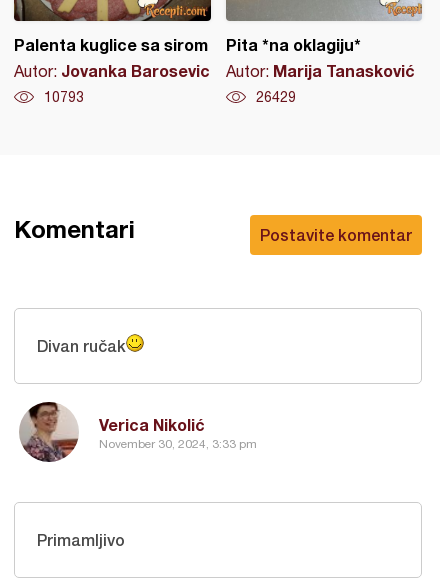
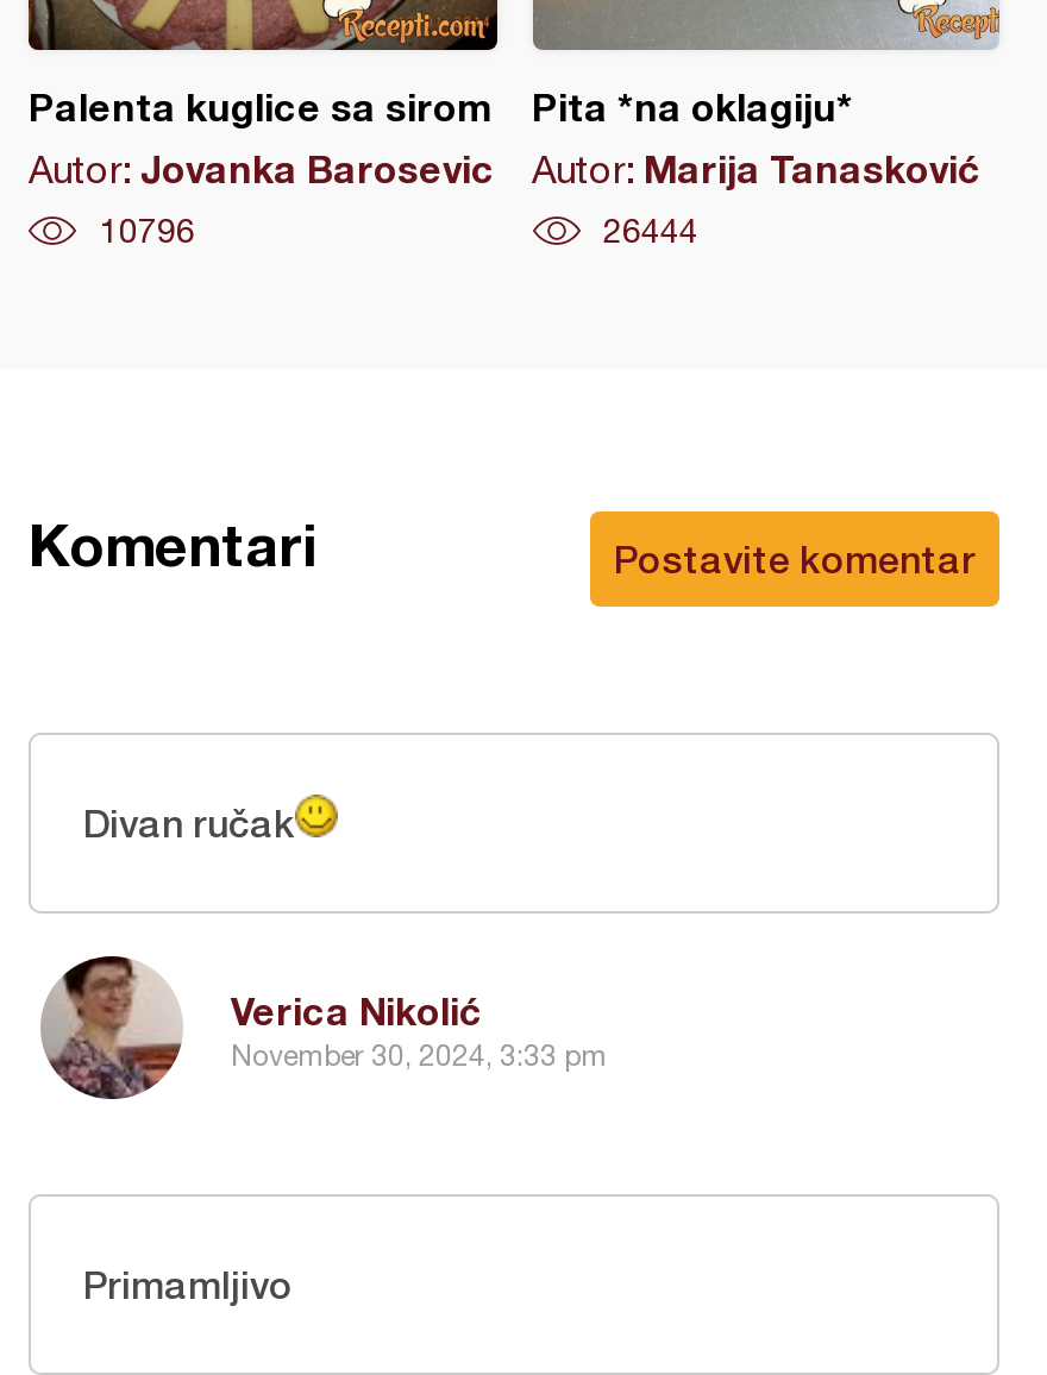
[44,89,84,105] 10793 -> [100,211,195,250] 10796
[255,89,295,105] 26429 -> [603,211,698,250] 26444

